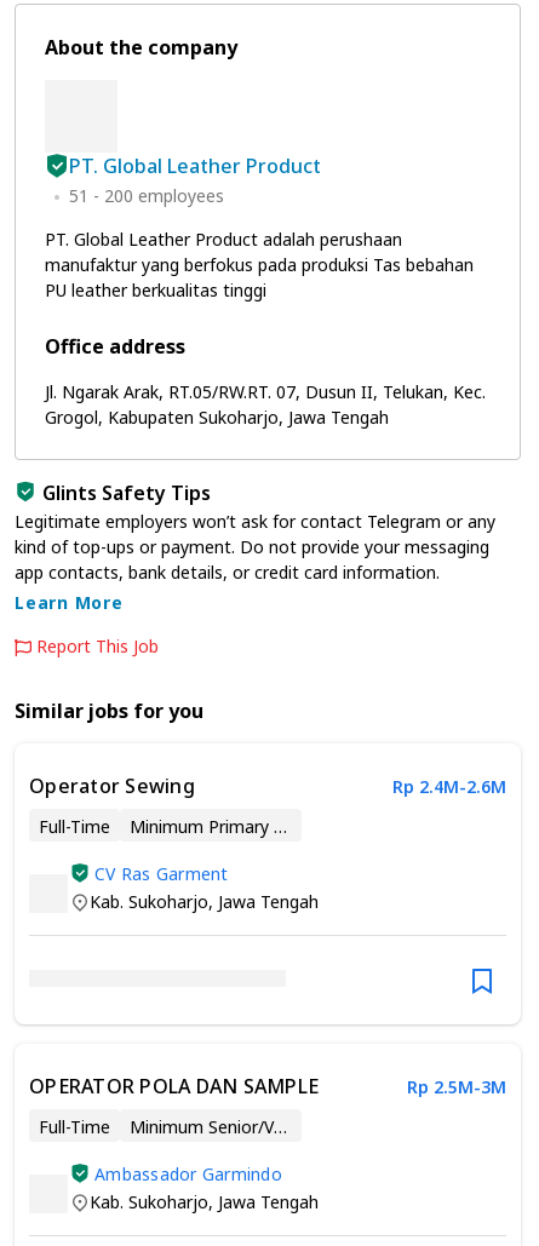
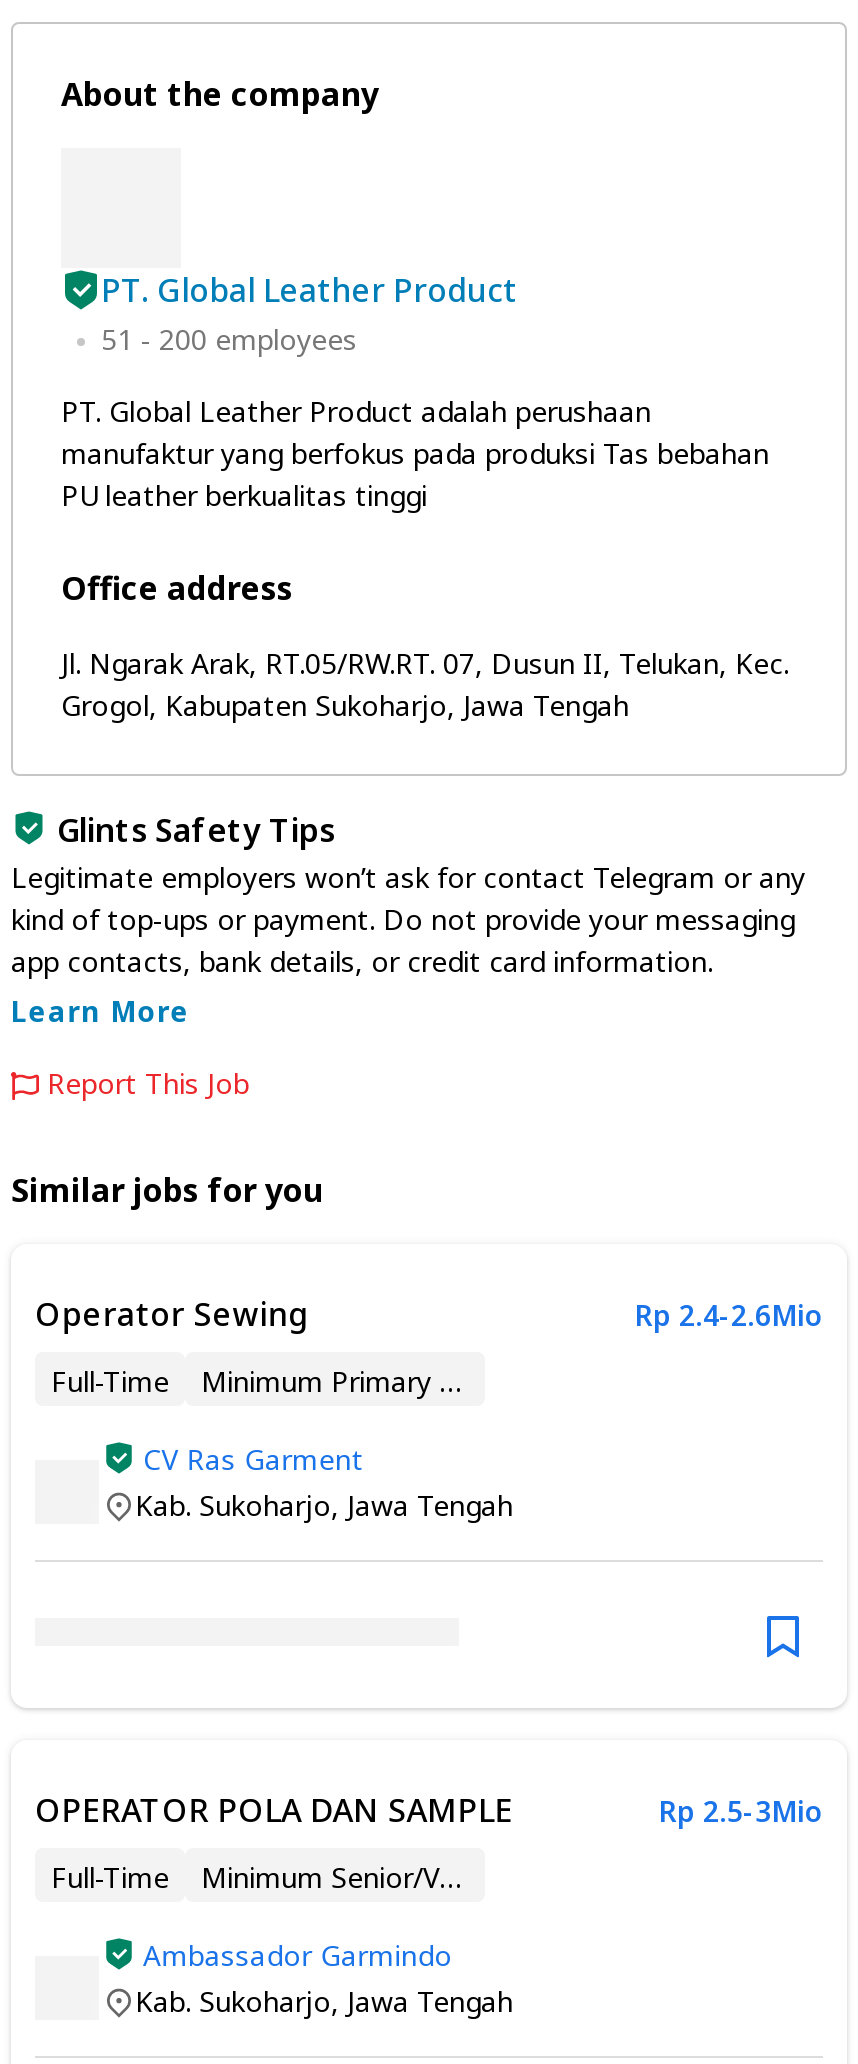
[392,775,506,798] Rp 2.4M-2.6M -> [635,1295,823,1333] Rp 2.4-2.6Mio
[407,1075,506,1098] Rp 2.5M-3M -> [659,1791,823,1829] Rp 2.5-3Mio

